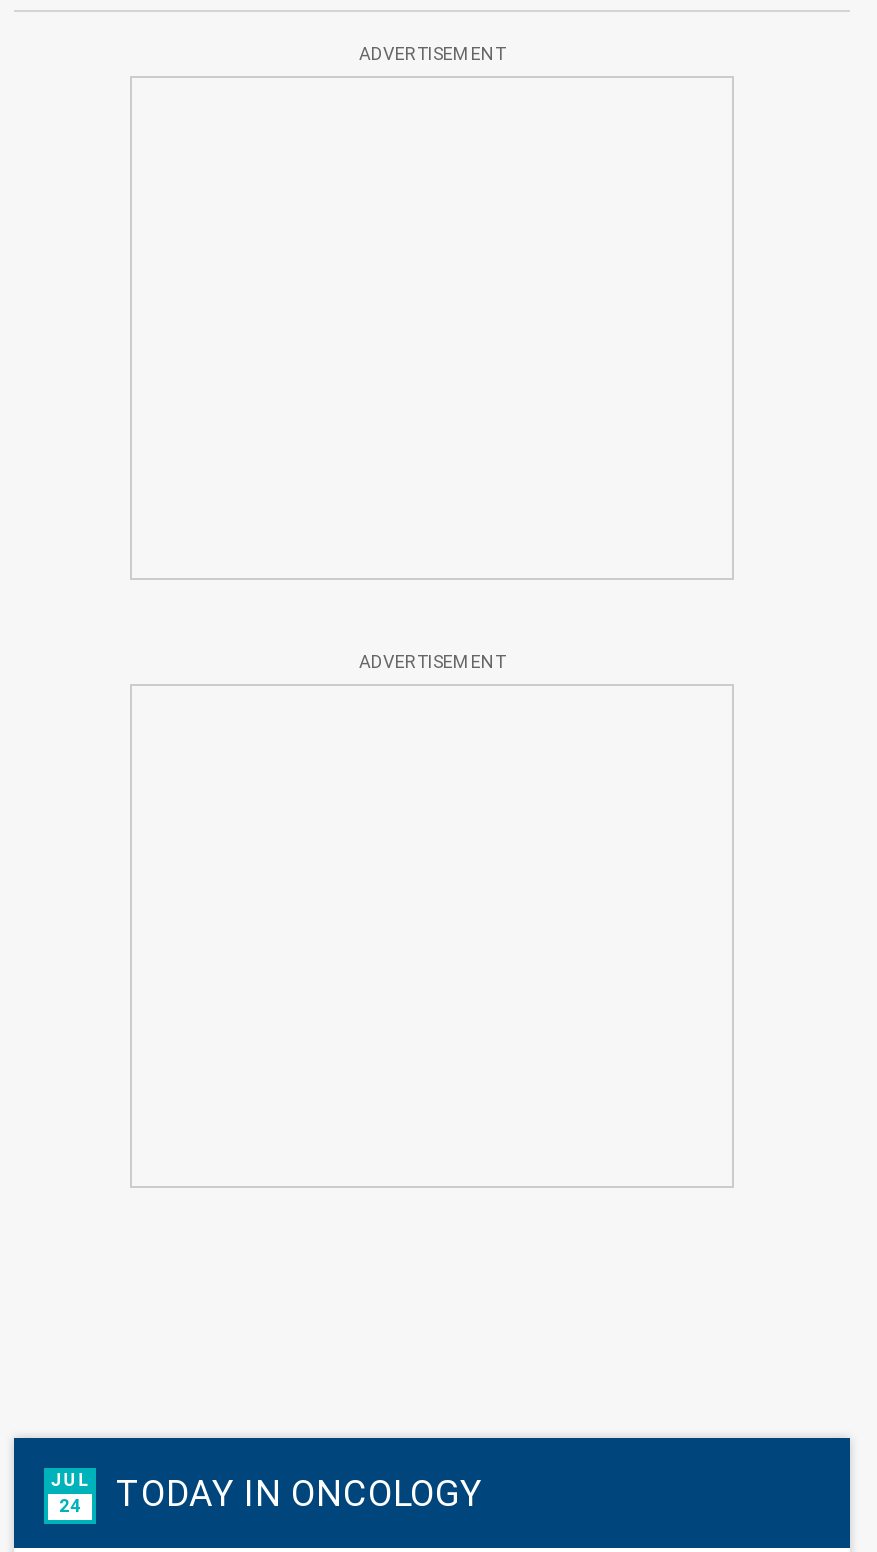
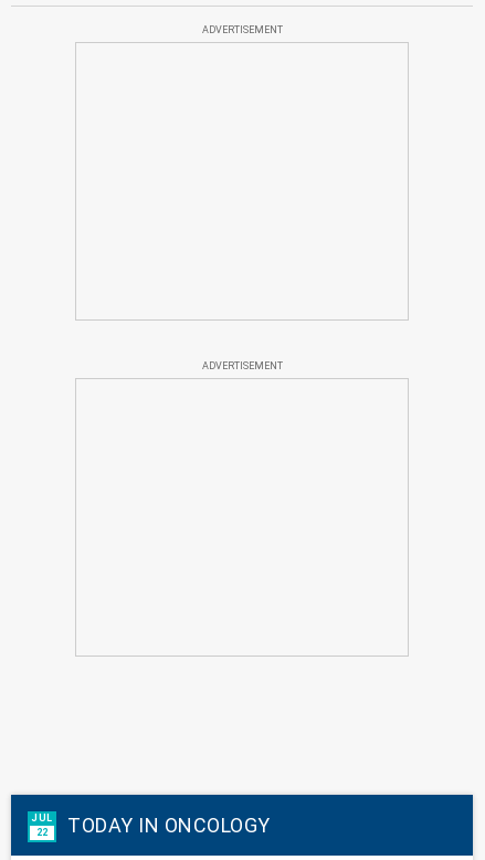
[50,1470,483,1516] JUL 24 TODAY IN ONCOLOGY -> [31,812,270,838] JUL 22 TODAY IN ONCOLOGY

